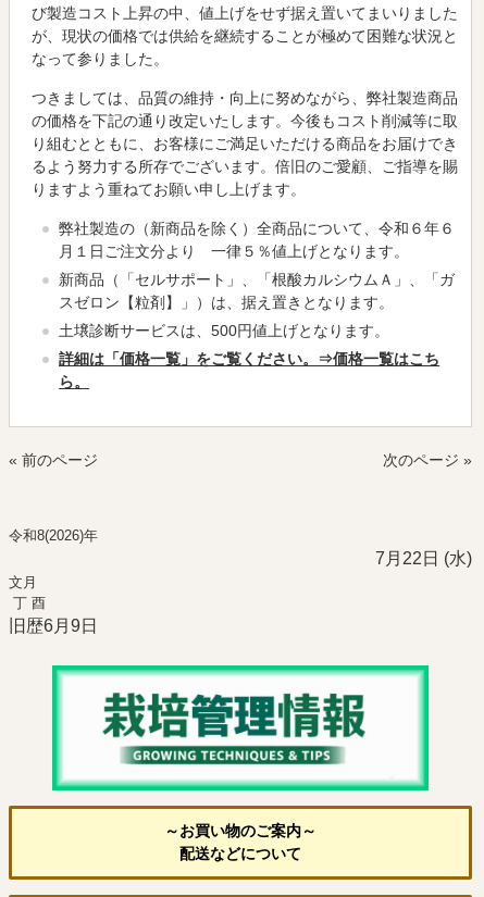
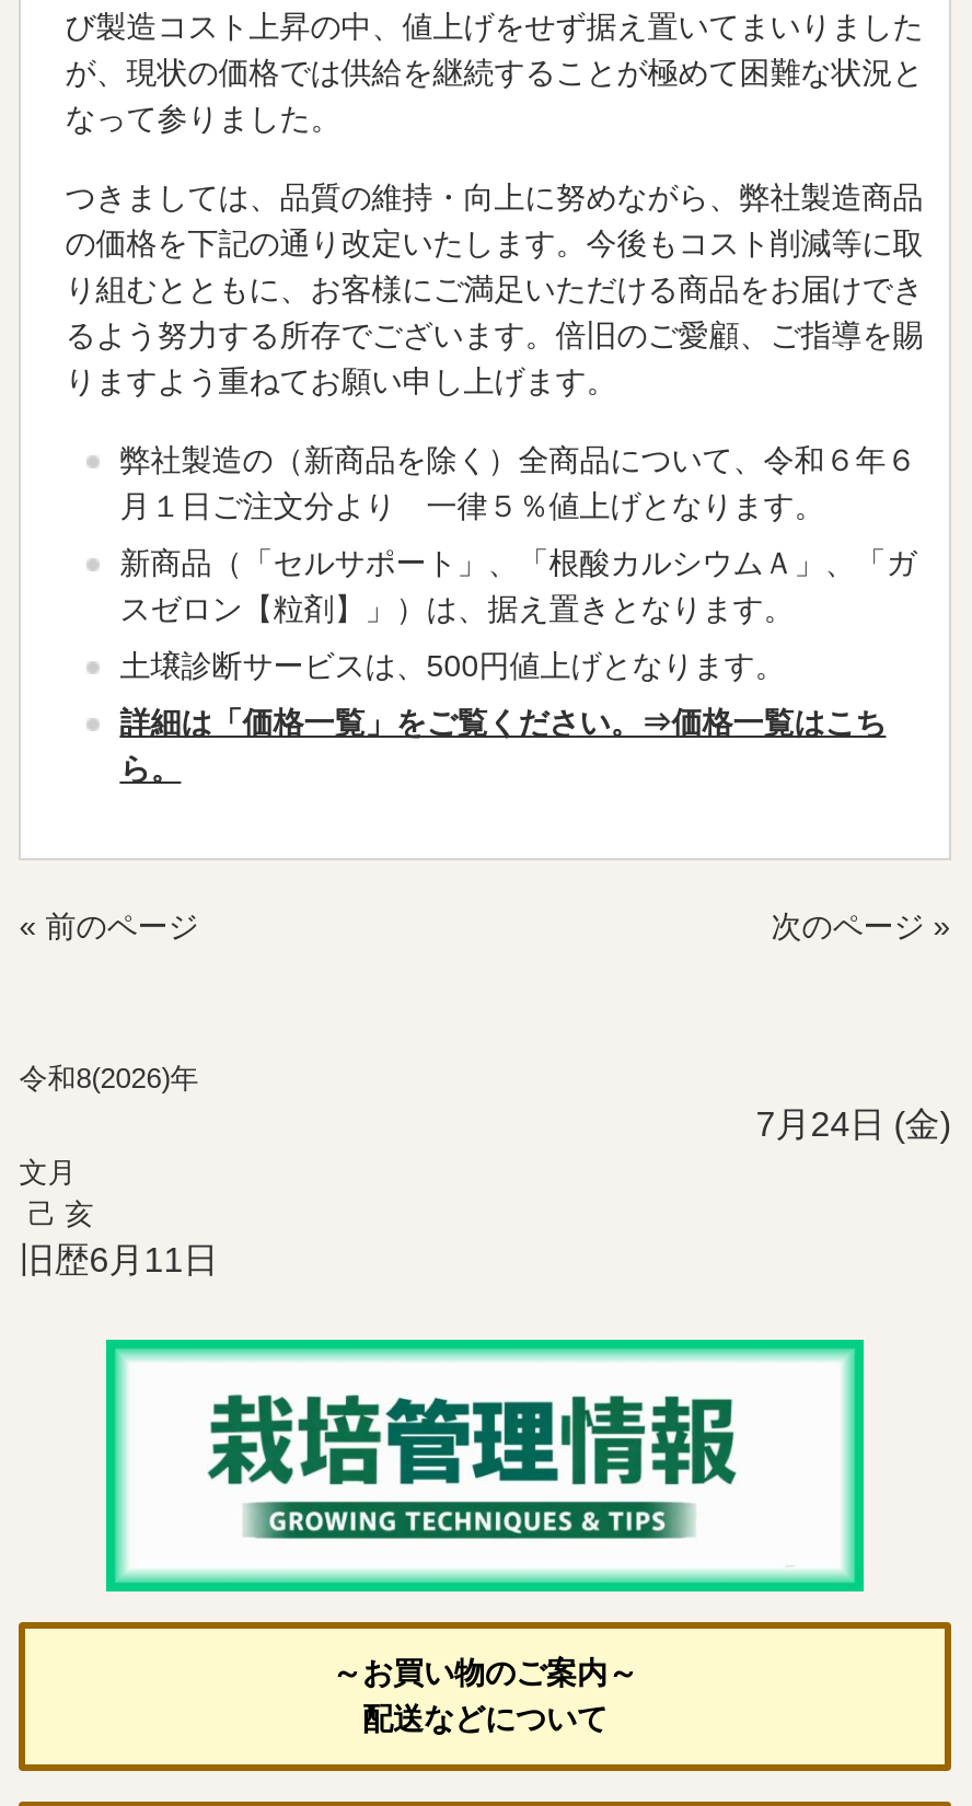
[375,549,472,568] 7月22日 (水) -> [756,1105,951,1143] 7月24日 (金)
[9,595,98,635] 丁 酉 | 旧歴6月9日 -> [19,1197,218,1278] 己 亥 | 旧歴6月11日

